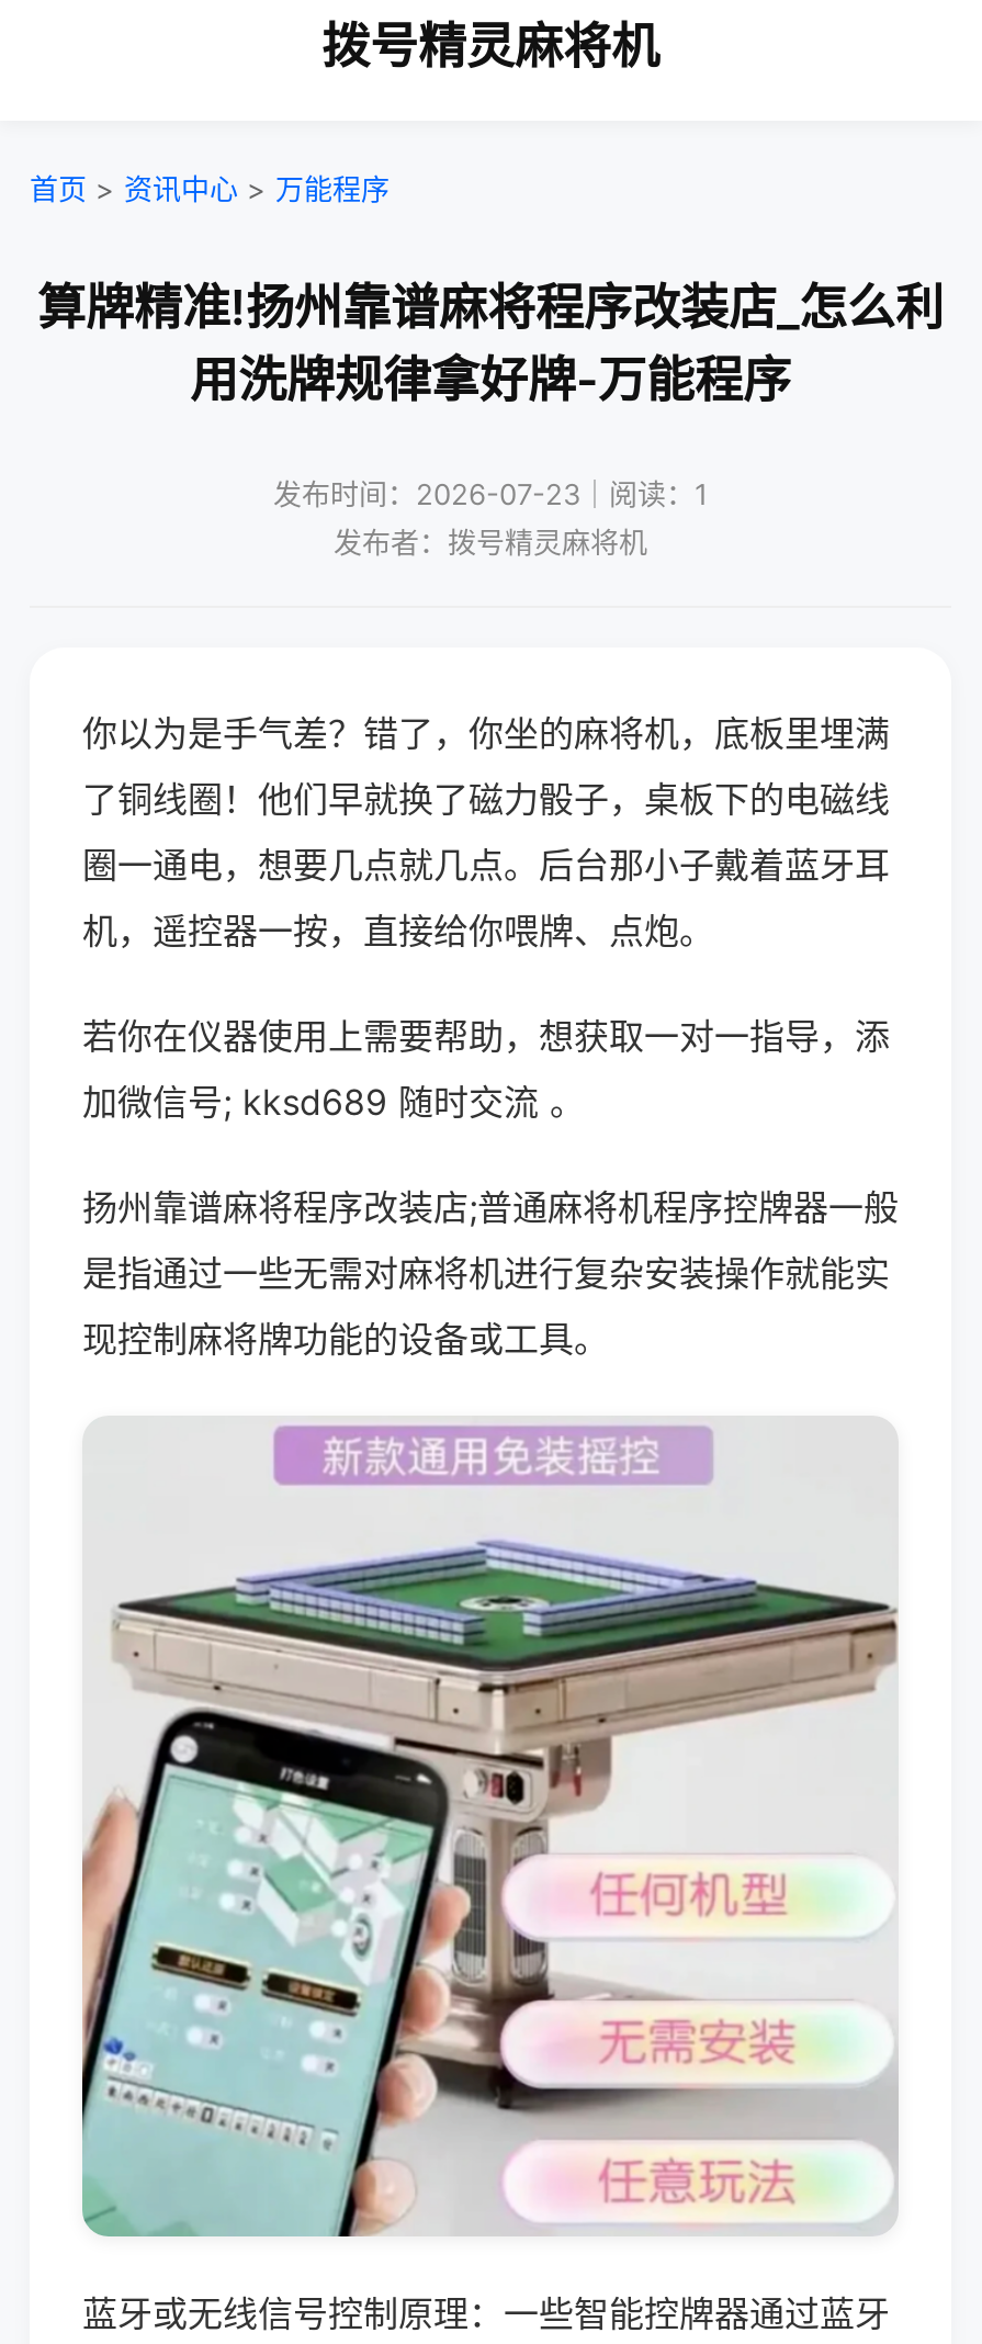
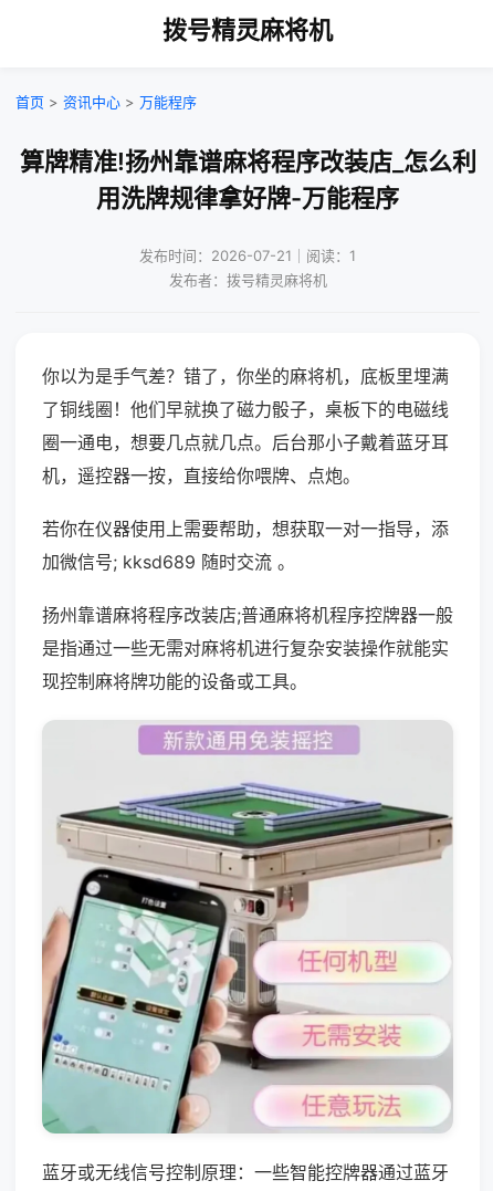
[273,476,708,511] 发布时间：2026-07-23｜阅读：1 -> [139,247,356,264] 发布时间：2026-07-21｜阅读：1

